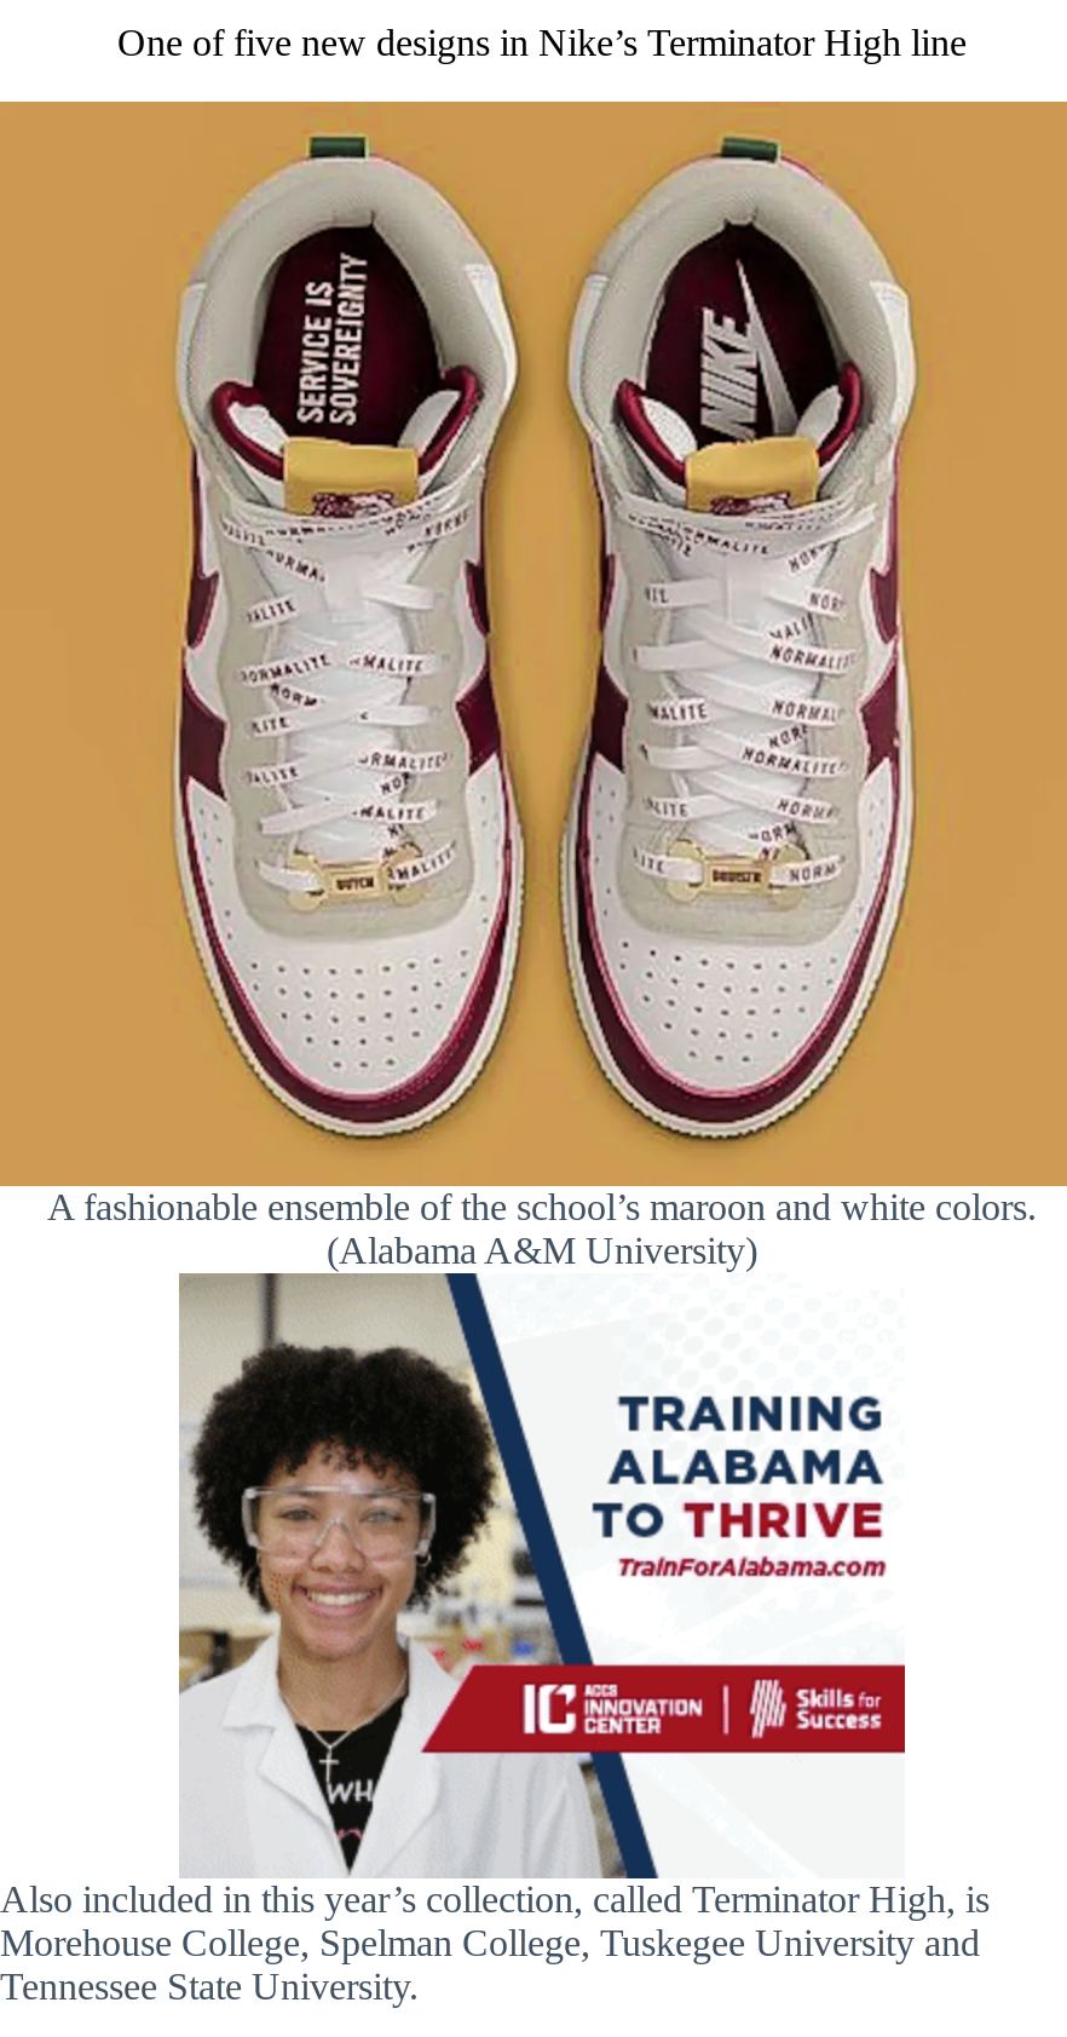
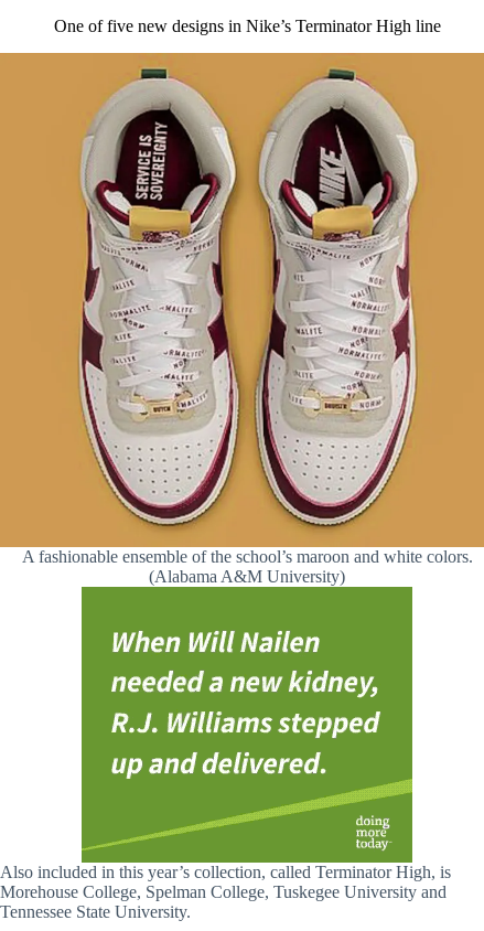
[179,1273,907,1871] [image] -> [80,586,413,859] [image]

